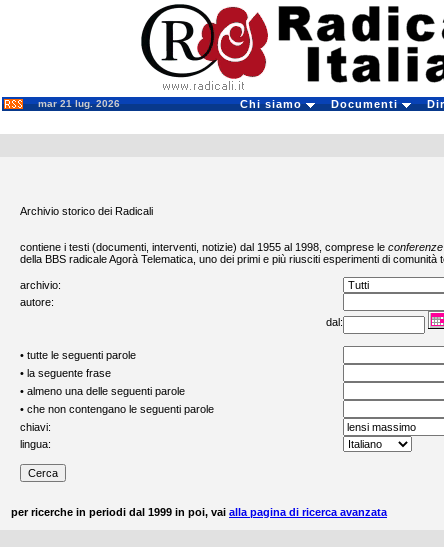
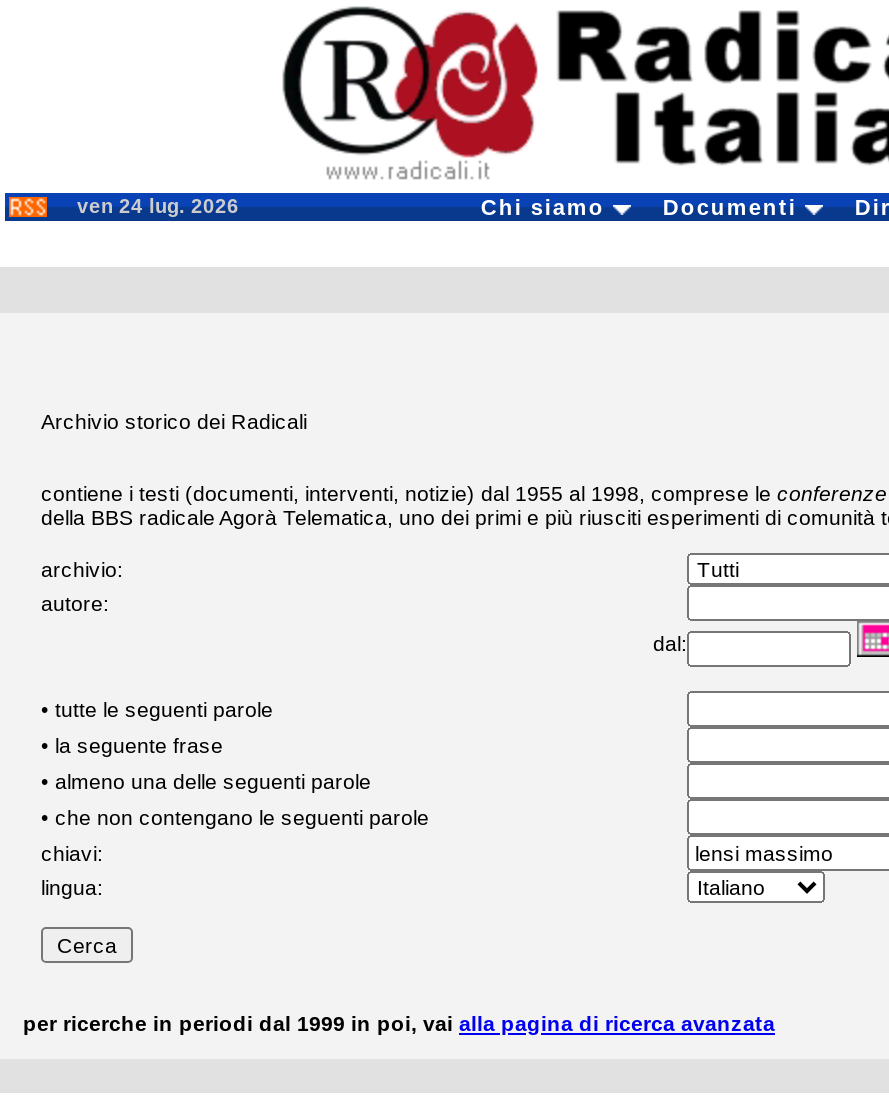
[38,98,120,109] mar 21 lug. 2026 -> [77,195,239,217] ven 24 lug. 2026

